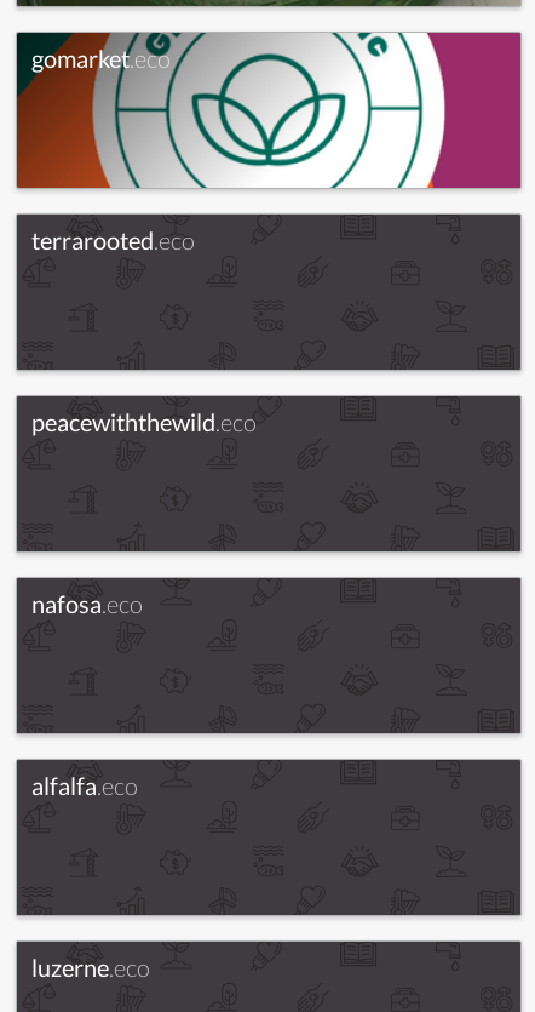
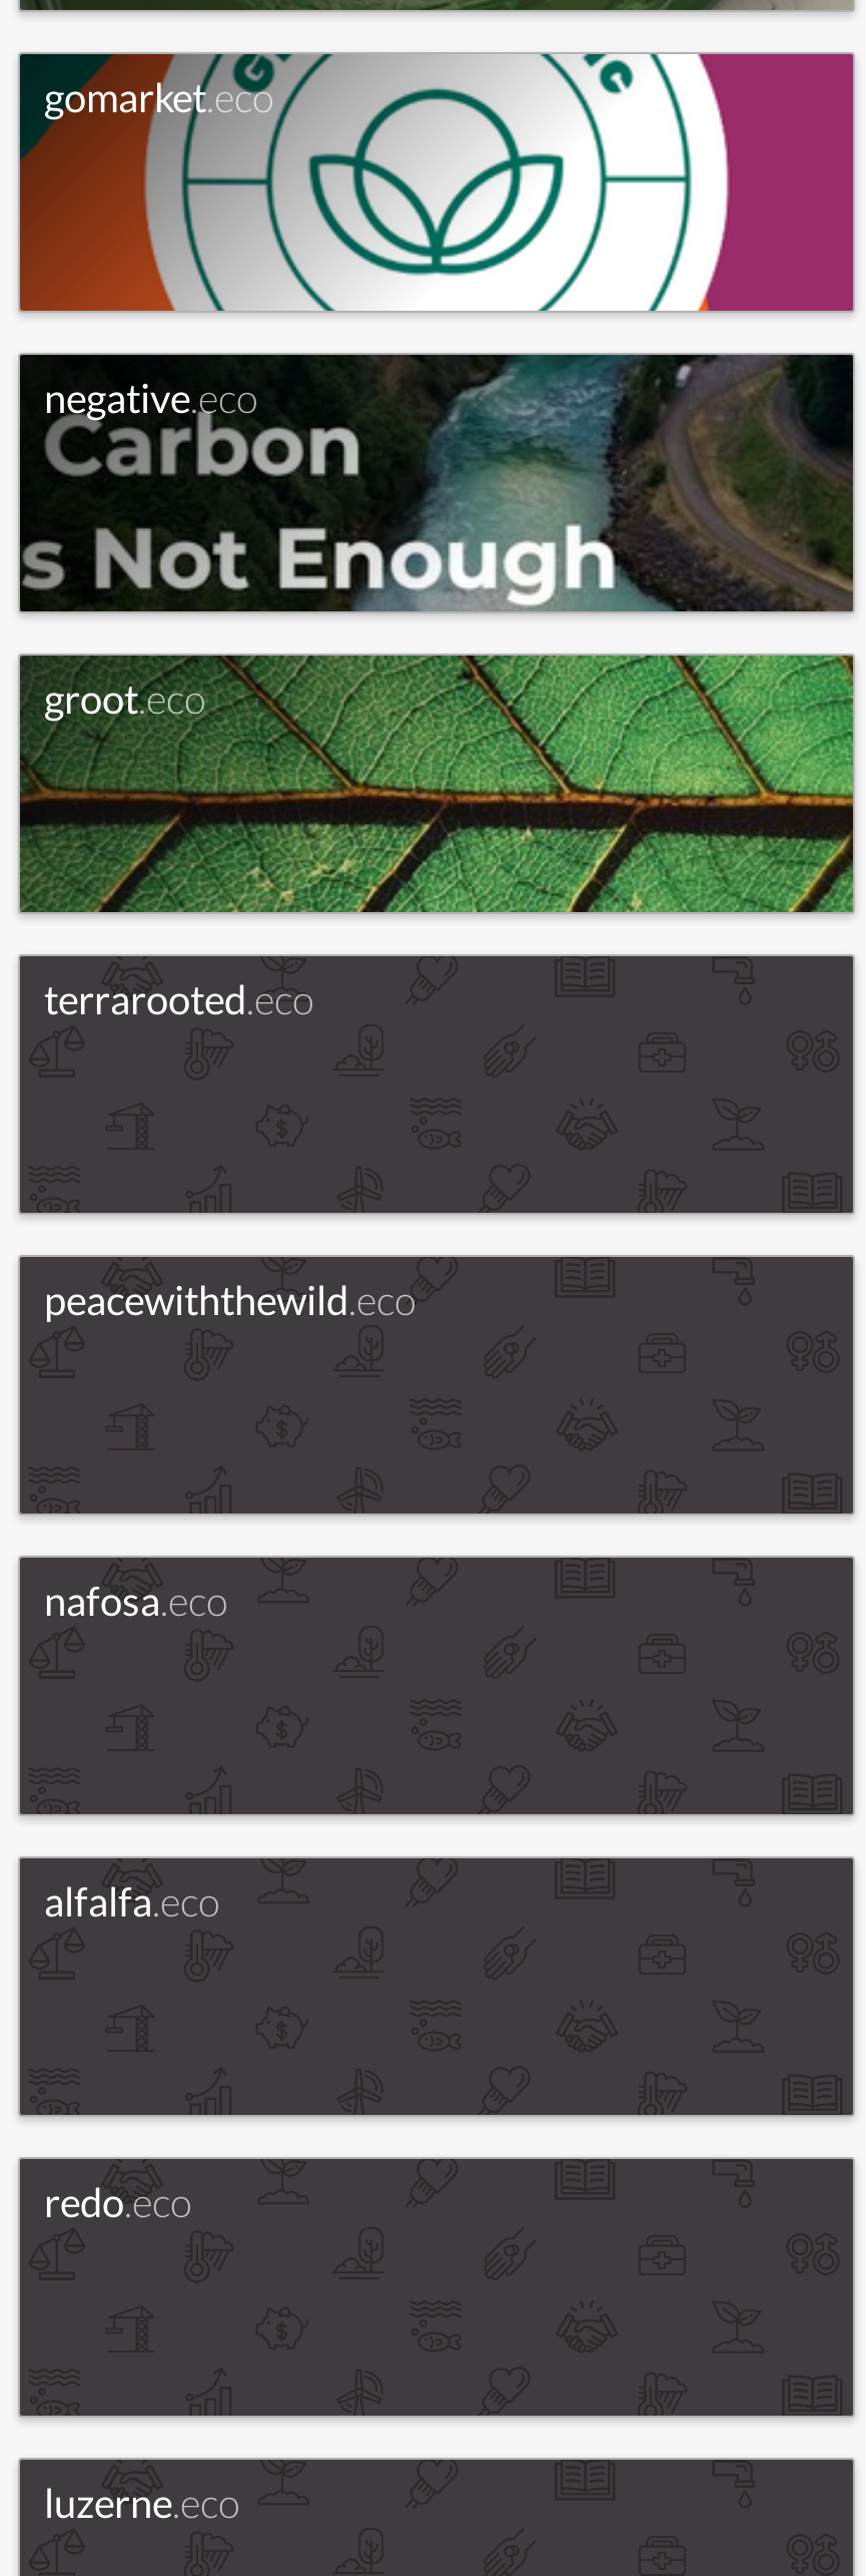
none -> [22,355,853,611] [image] | negative.eco
none -> [22,654,855,914] [image] | groot.eco
none -> [44,2177,192,2225] redo.eco

